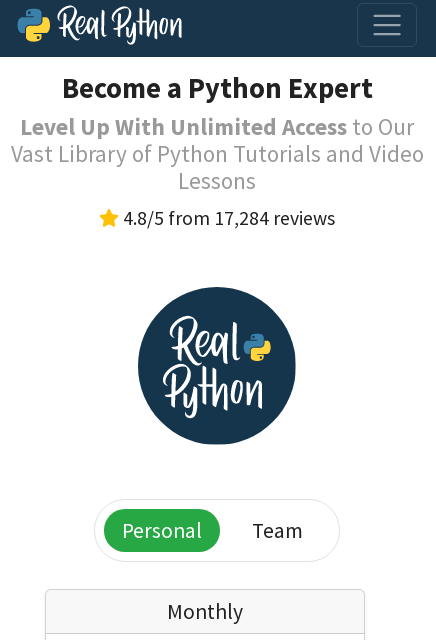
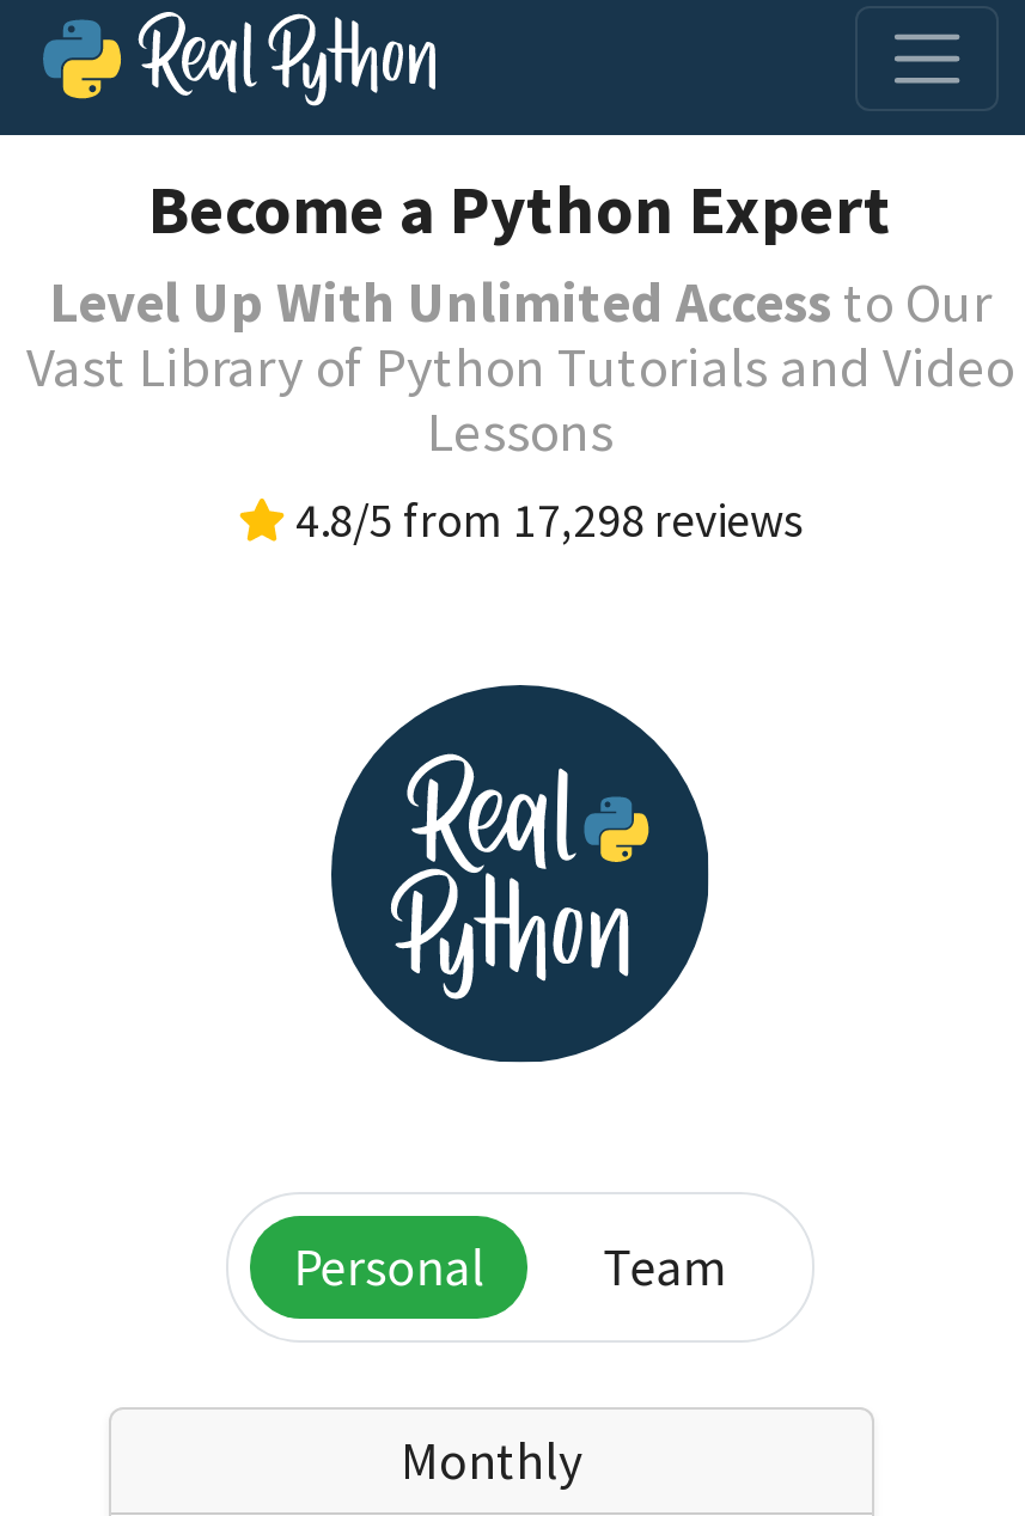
[119,206,335,230] 4.8/5 from 17,284 reviews -> [286,491,803,549] 4.8/5 from 17,298 reviews

